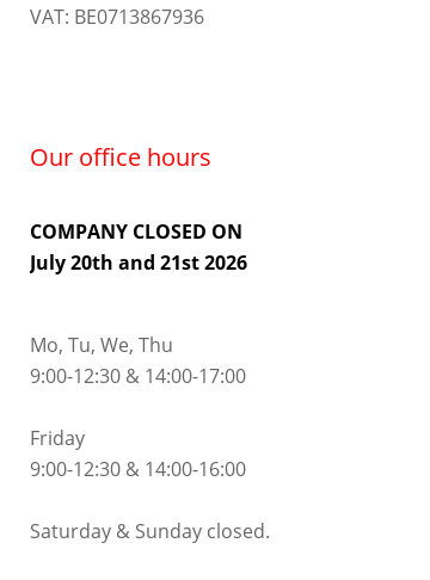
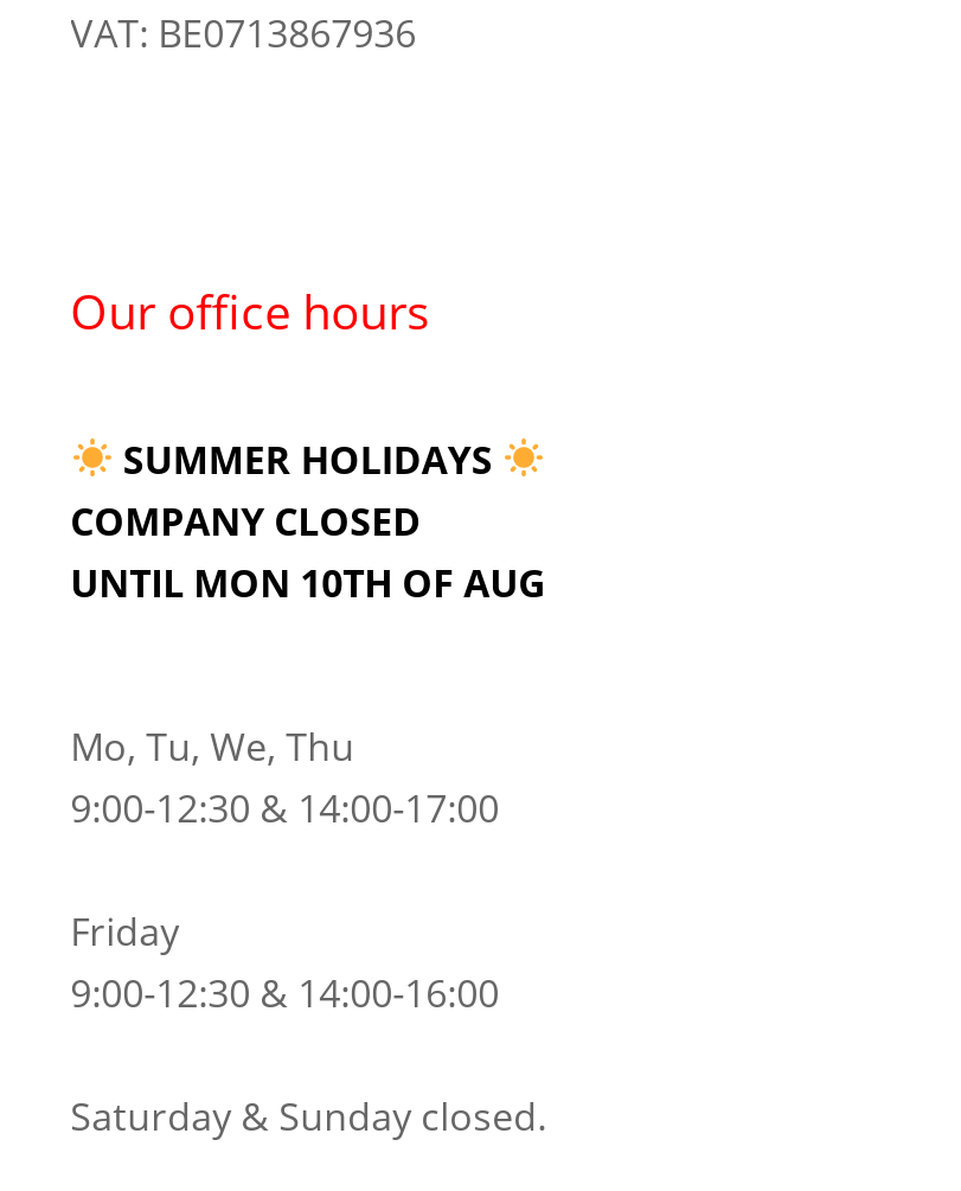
[29,218,247,275] COMPANY CLOSED ON | July 20th and 21st 2026 -> [70,433,547,608] SUMMER HOLIDAYS | COMPANY CLOSED | UNTIL MON 10TH OF AUG

